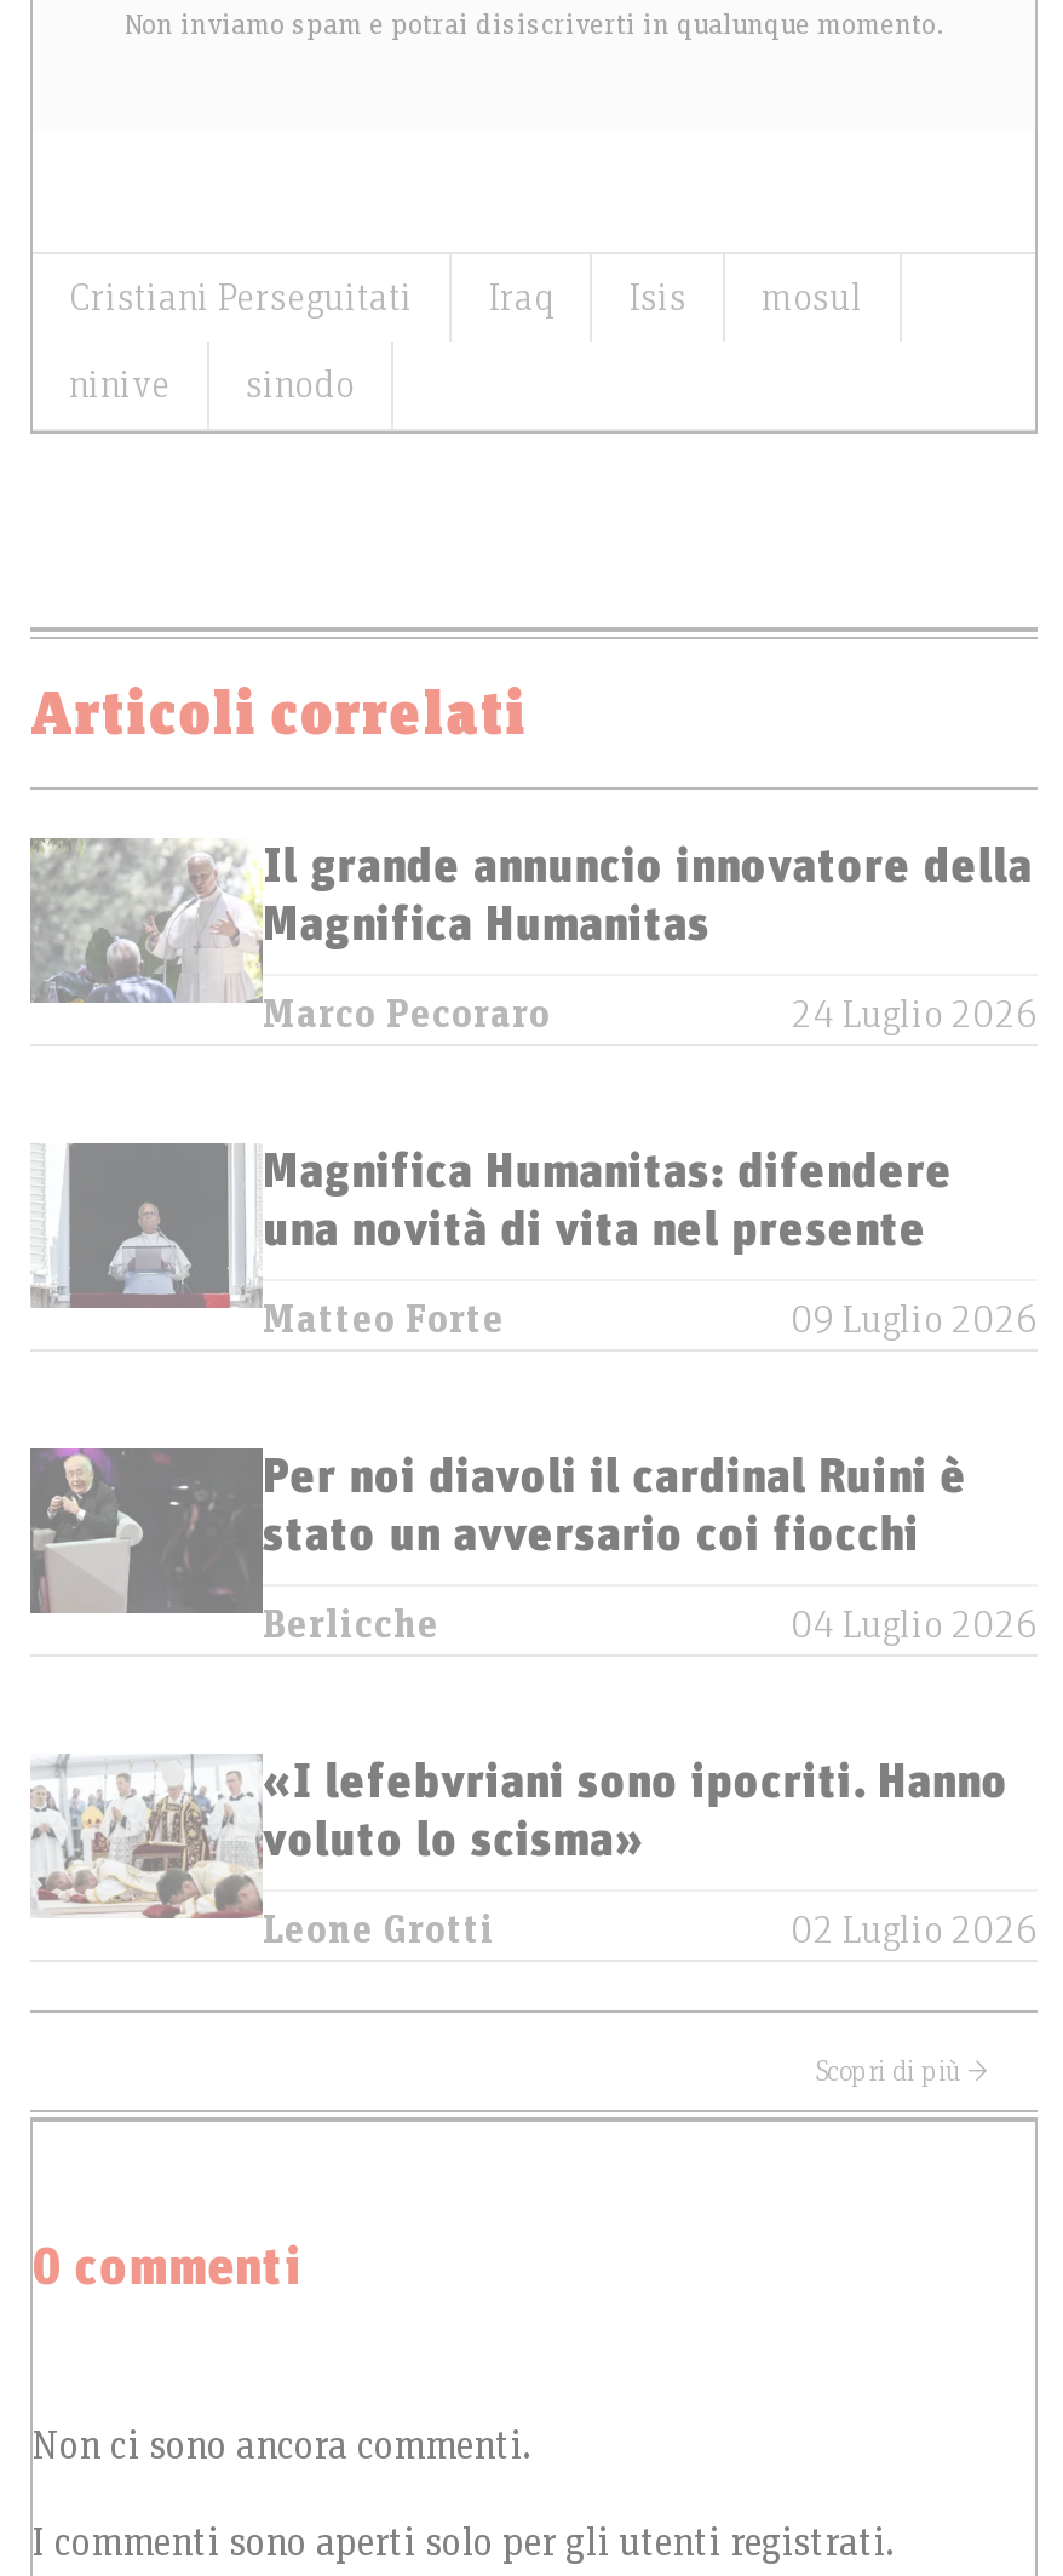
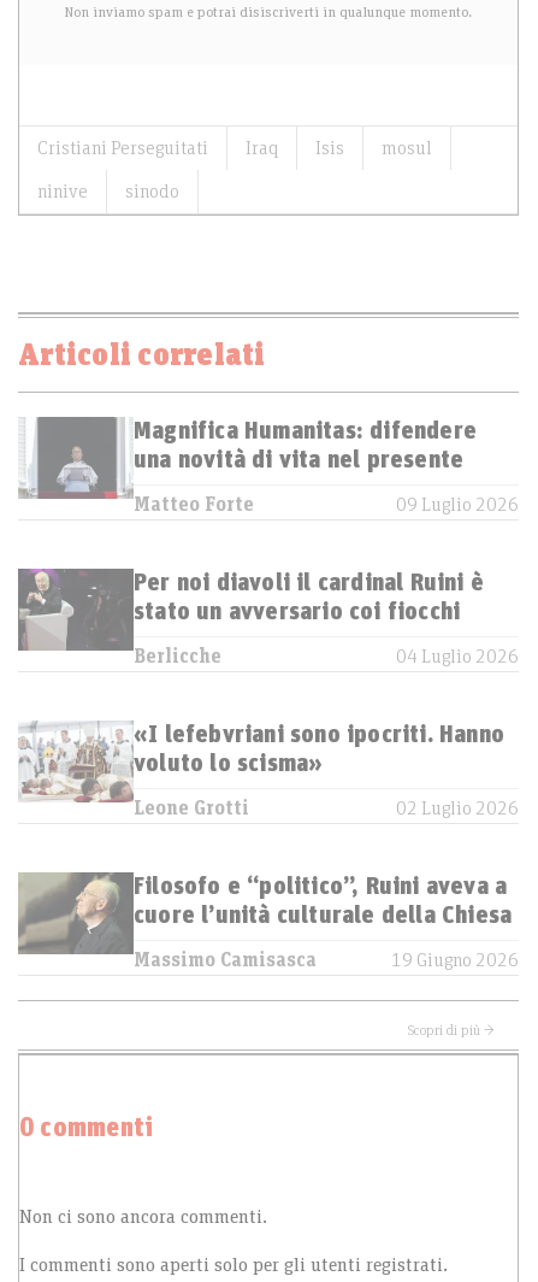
[28,836,1038,1034] [image] | Il grande annuncio innovatore della | Magnifica Humanitas | Marco Pecoraro | 24 Luglio 2026 -> none
moved [108,1148,1038,1950] -> [57,419,519,818]: [image] | Magnifica Humanitas: difendere | una novità di vita nel presente | ... | Leone Grotti | 02 Luglio 2026
none -> [17,871,519,970] [image] | Filosofo e “politico”, Ruini aveva a | cuore l’unità culturale della Chiesa | Massimo Camisasca | 19 Giugno 2026

